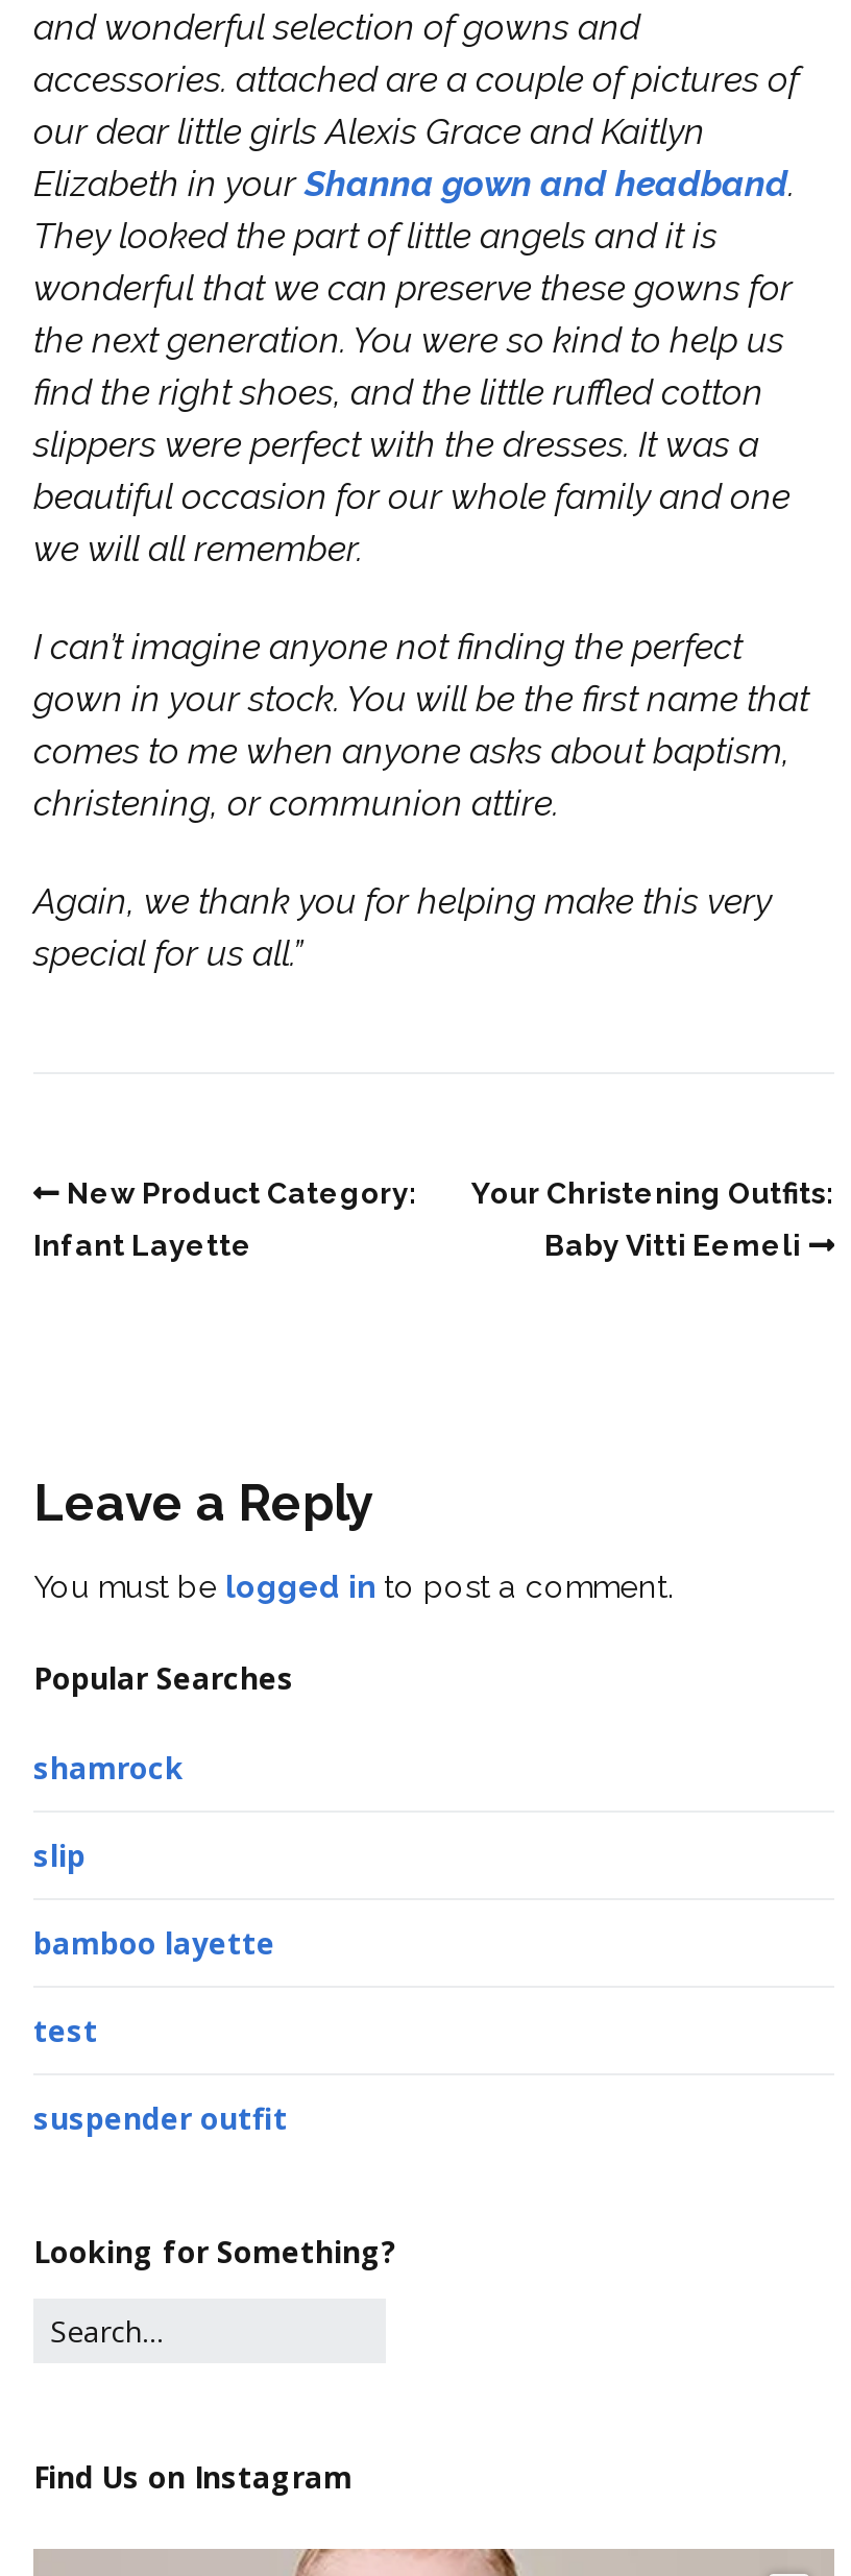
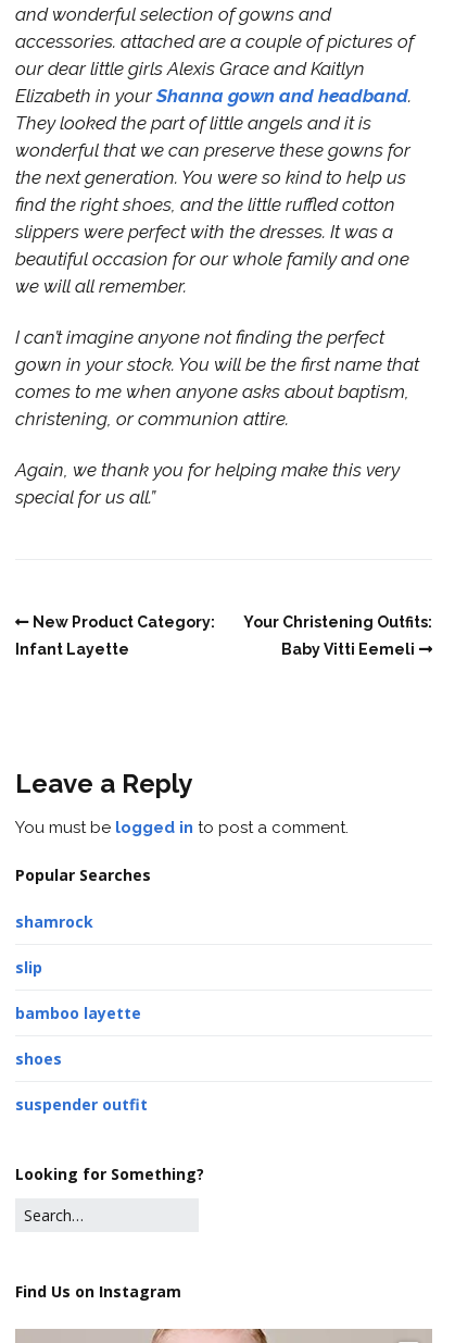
[33,2011,98,2050] test -> [15,1048,62,1069] shoes

